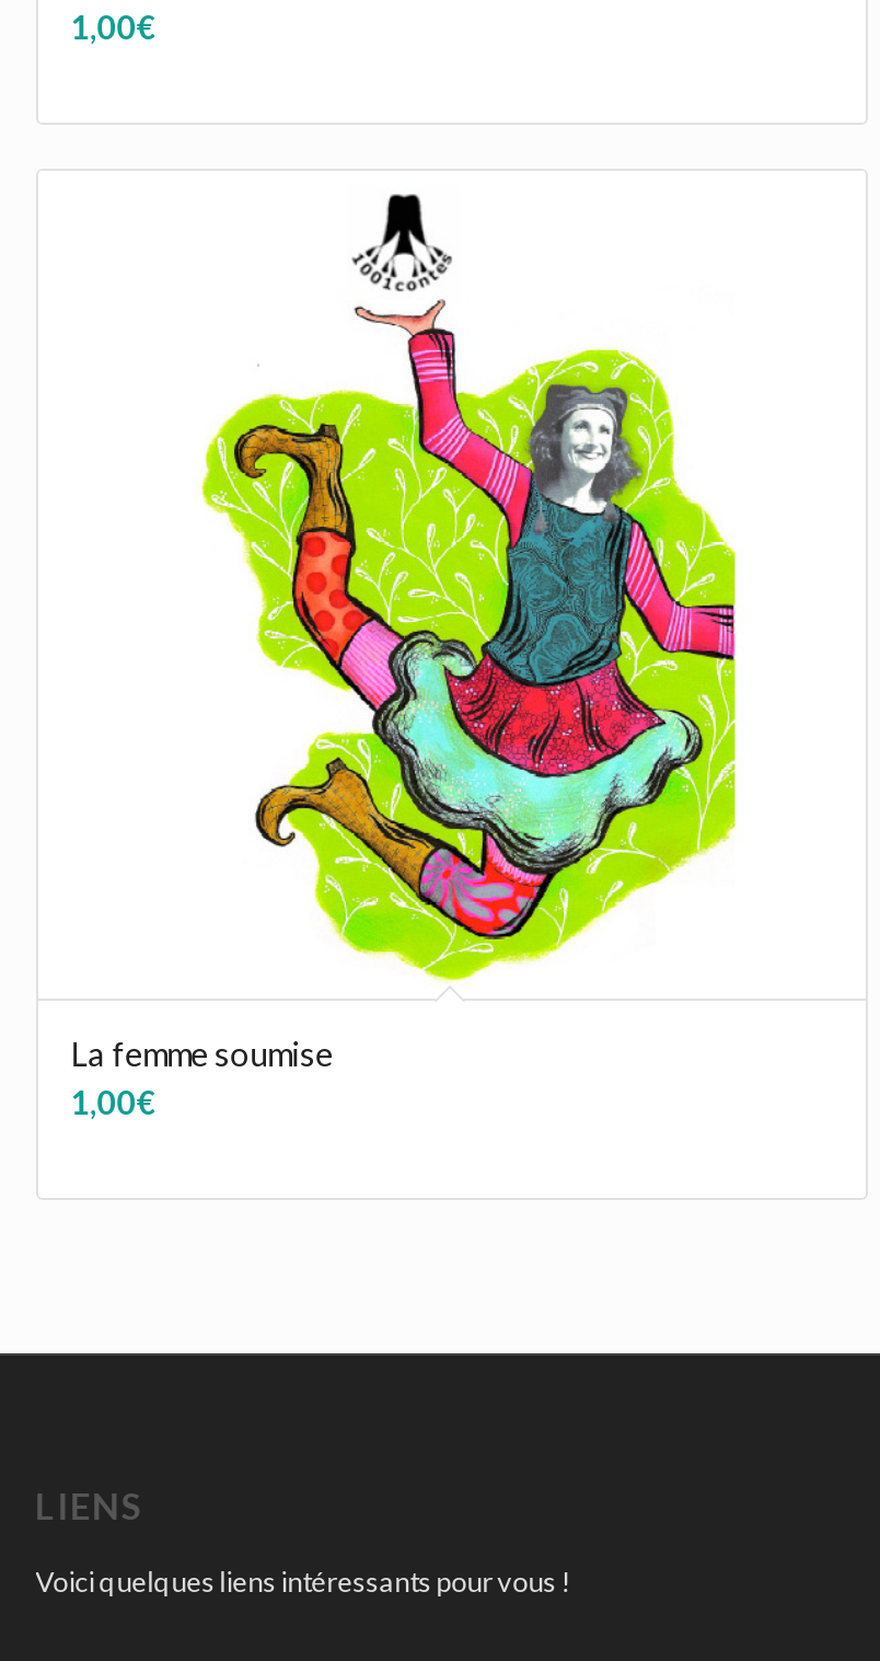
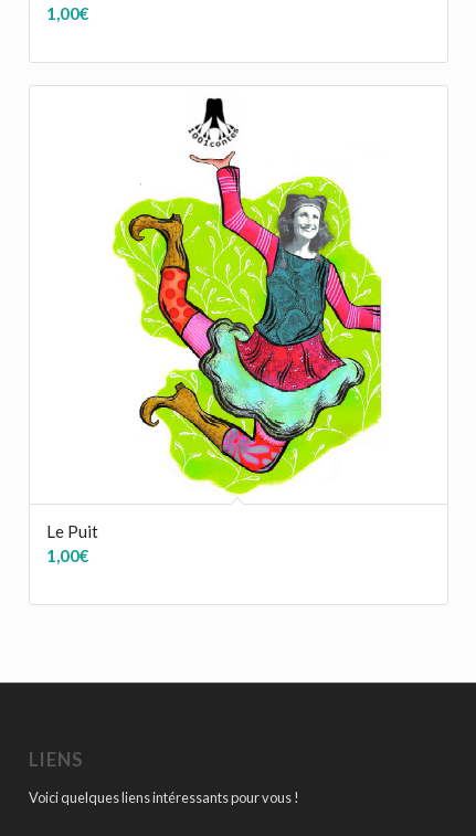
[70,1035,333,1074] La femme soumise -> [46,522,98,542] Le Puit

